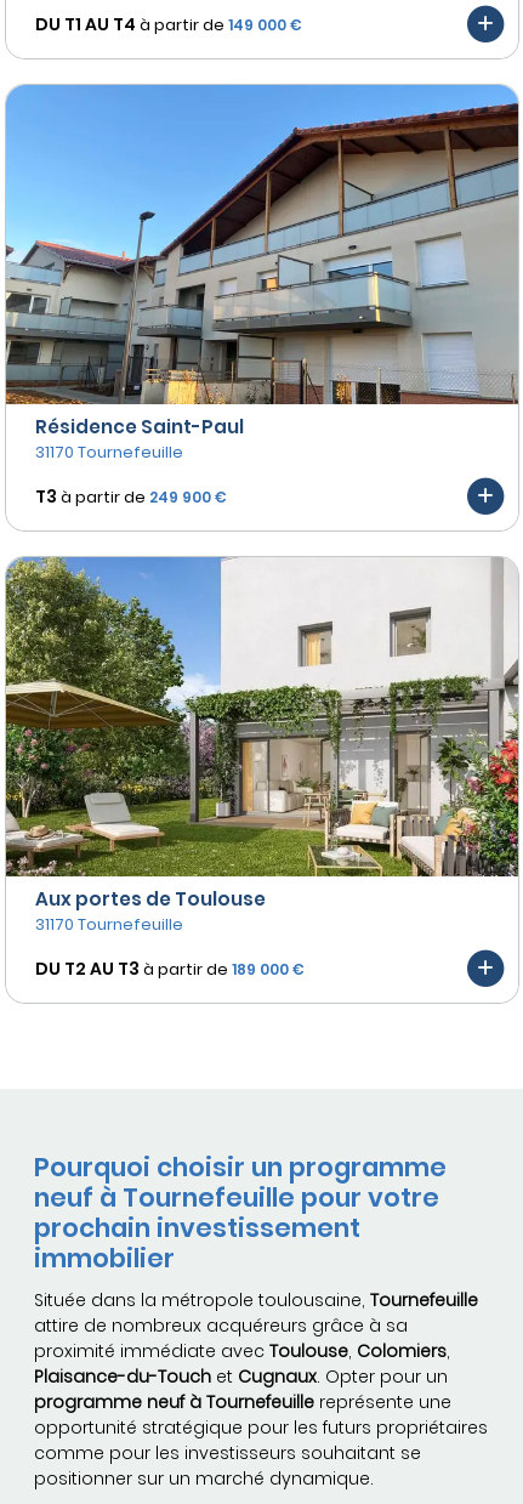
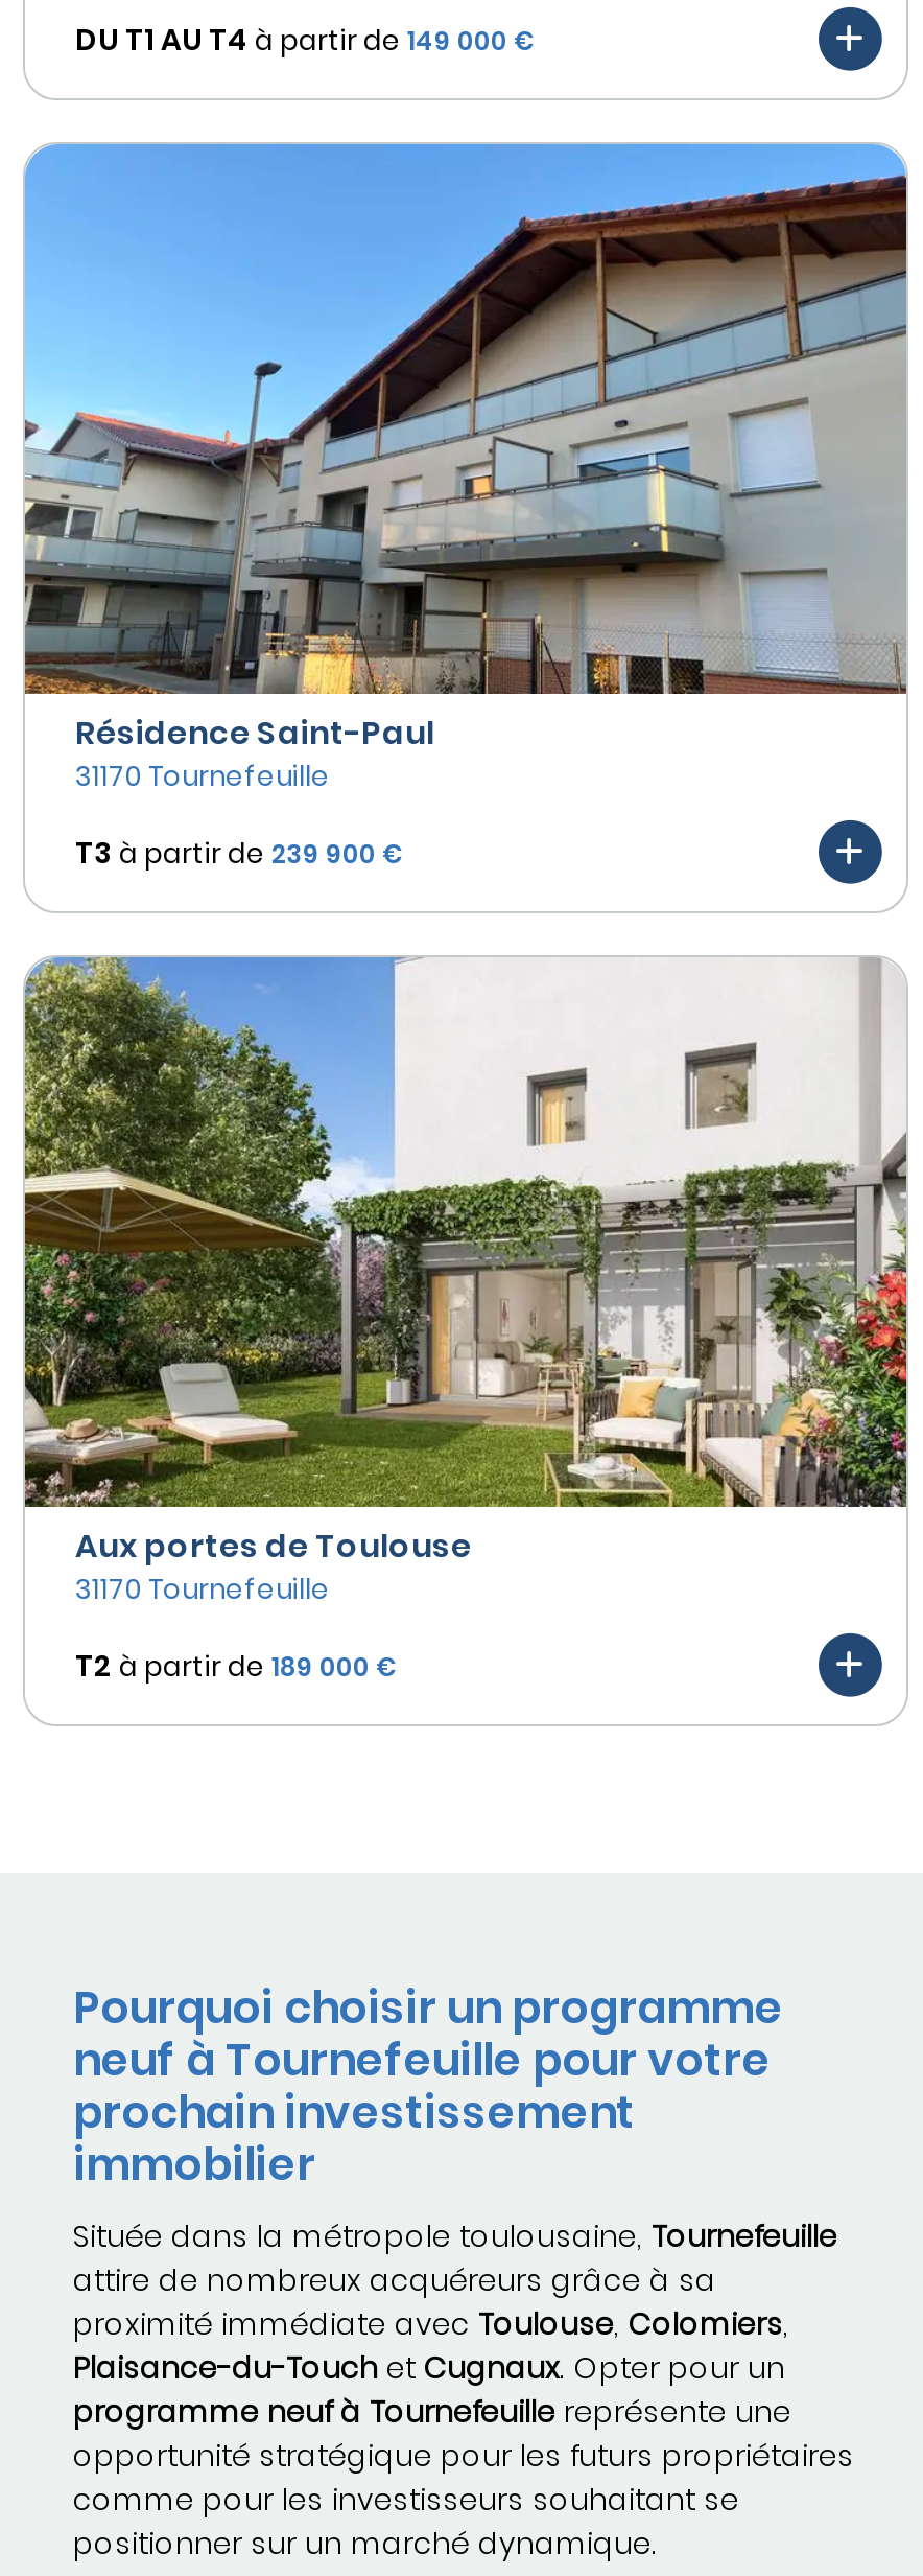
[35,484,227,509] T3 à partir de 249 900 € -> [75,832,403,874] T3 à partir de 239 900 €
[35,957,305,981] DU T2 AU T3 à partir de 189 000 € -> [75,1645,397,1687] T2 à partir de 189 000 €

